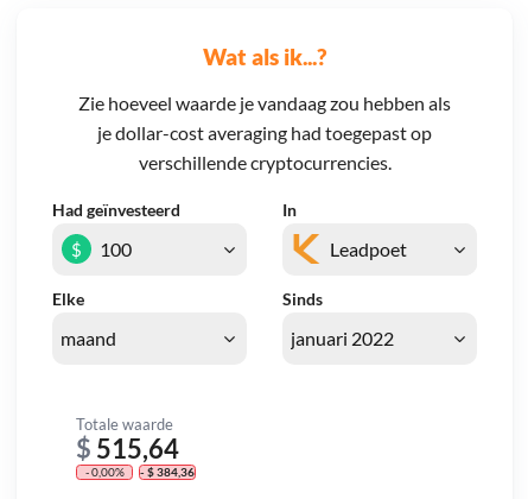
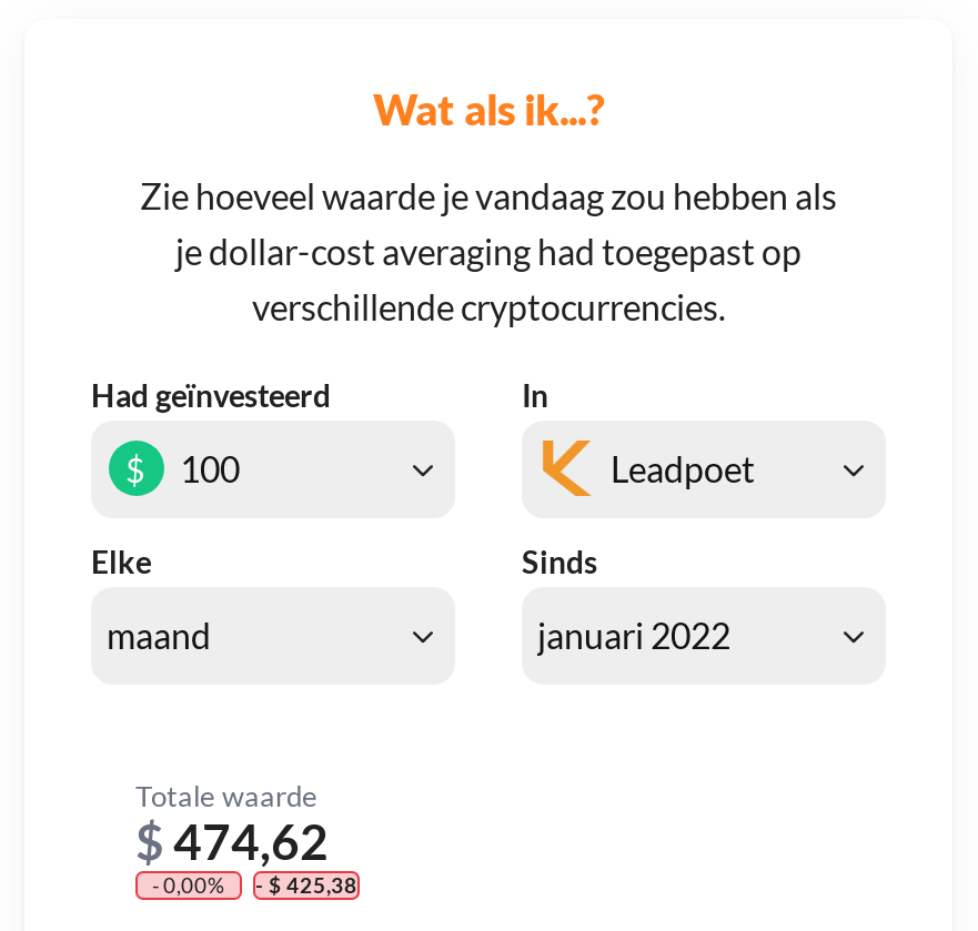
[76,432,179,464] $ 515,64 -> [135,811,329,871] $ 474,62
[85,466,195,479] - 0,00% - $ 384,36 -> [152,873,357,897] - 0,00% - $ 425,38

